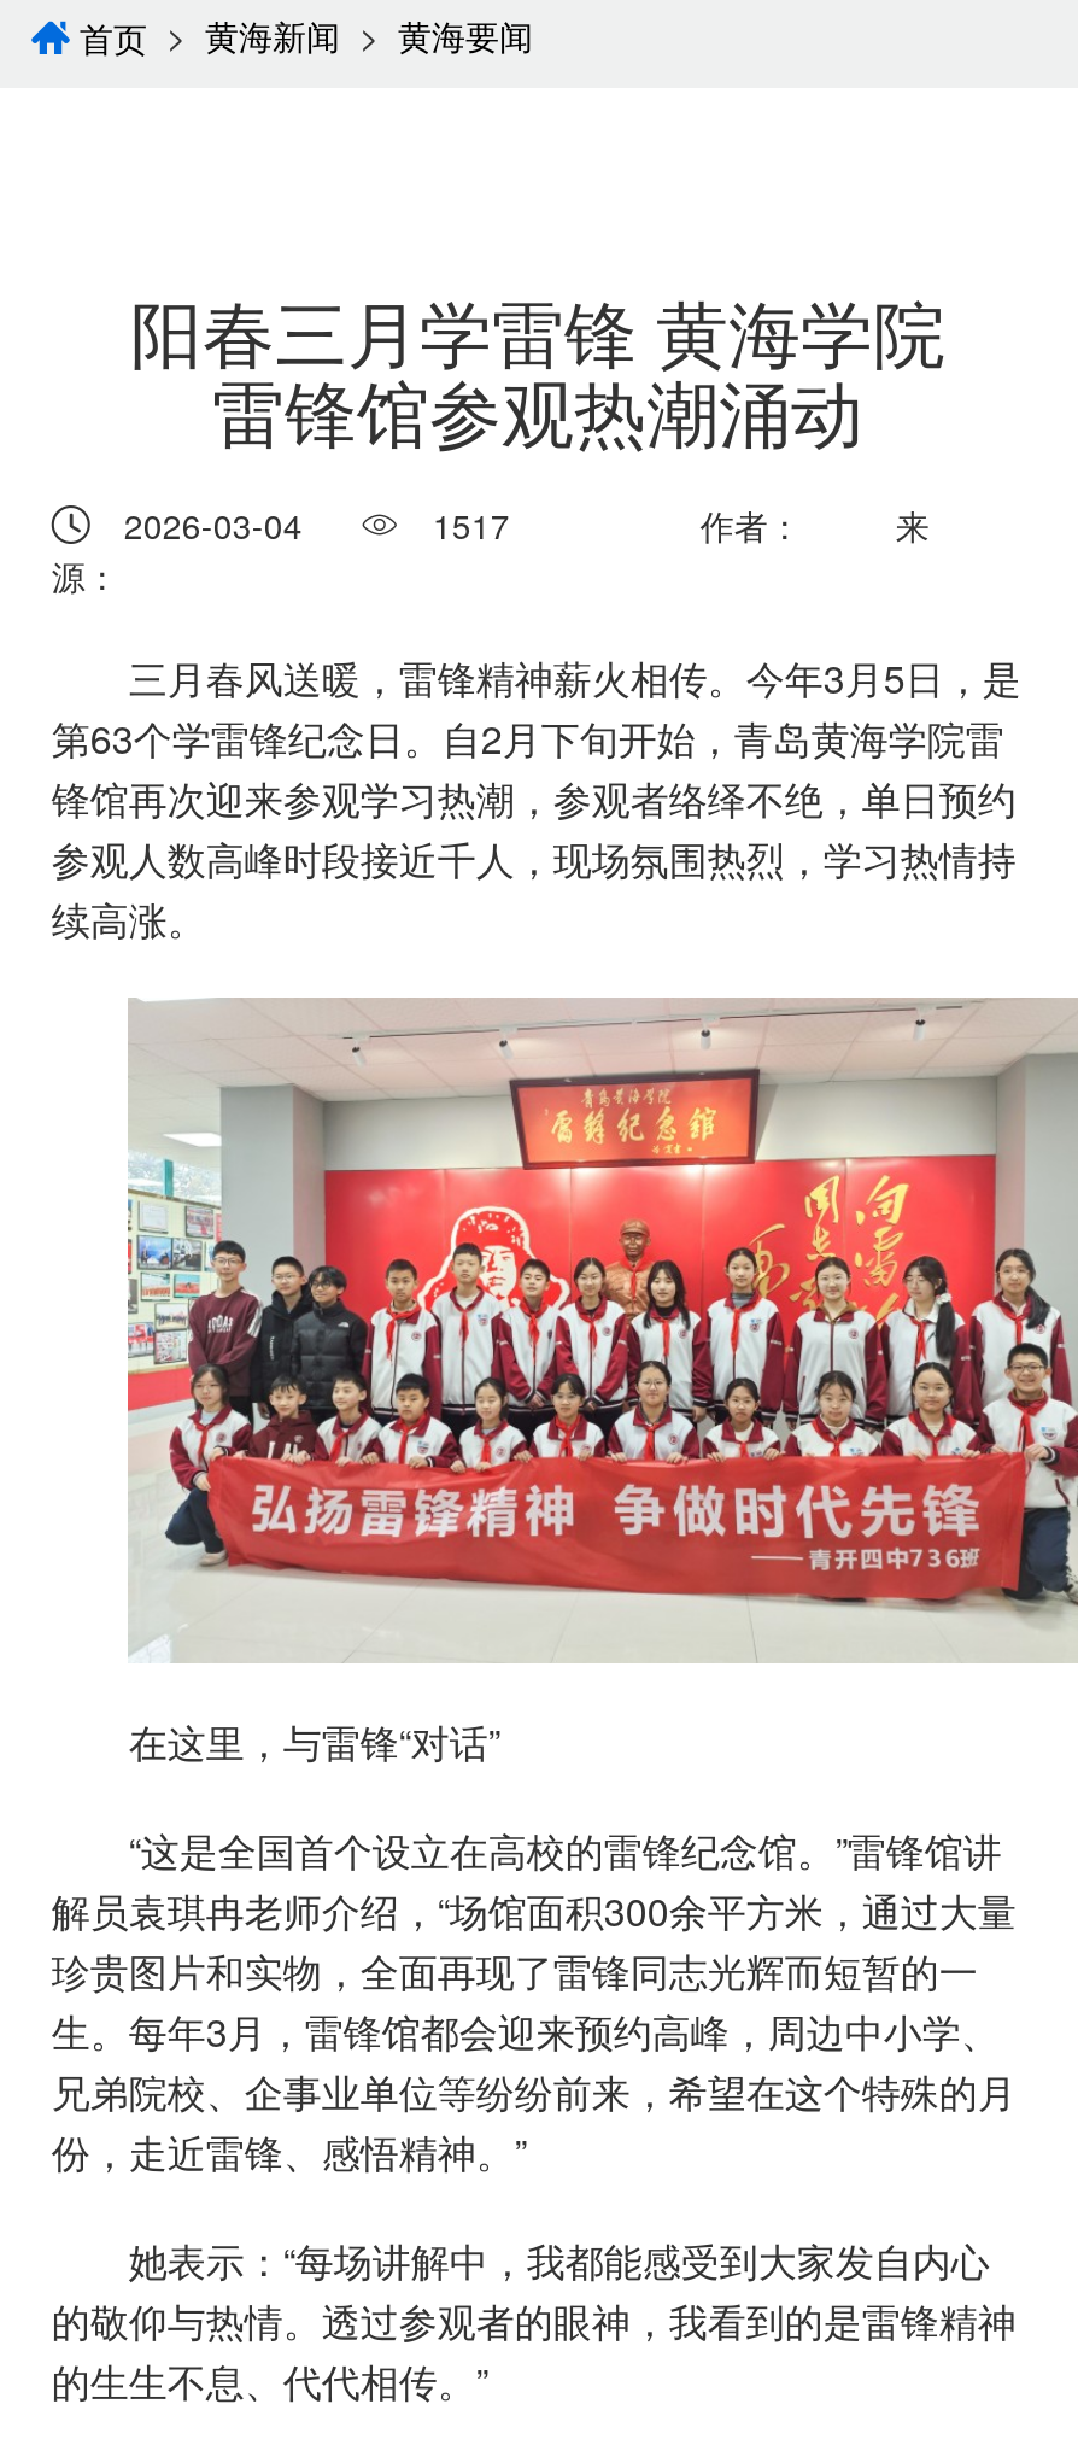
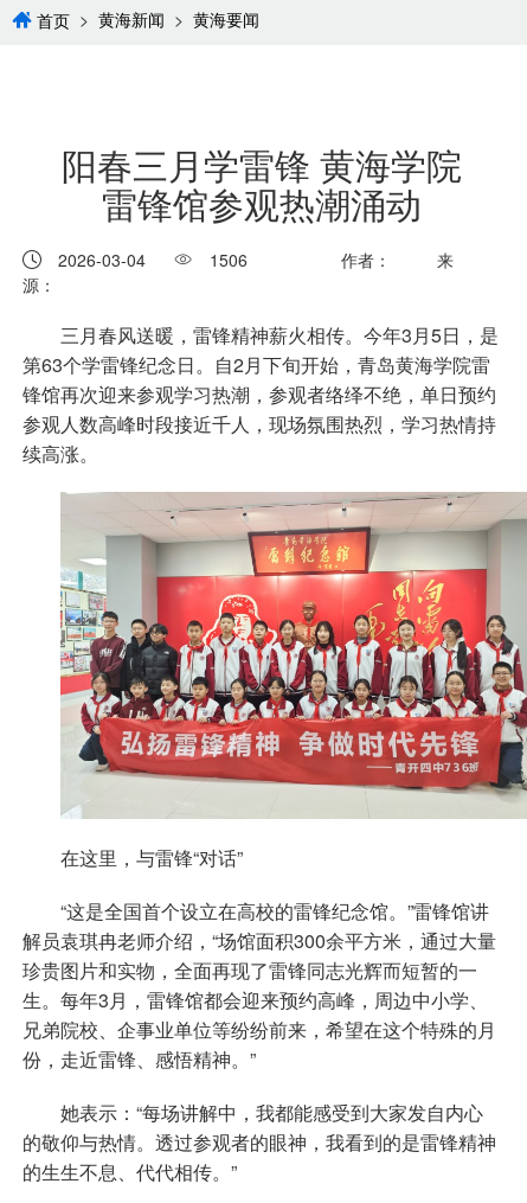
[423,501,510,549] 1517 -> [205,248,248,271] 1506

